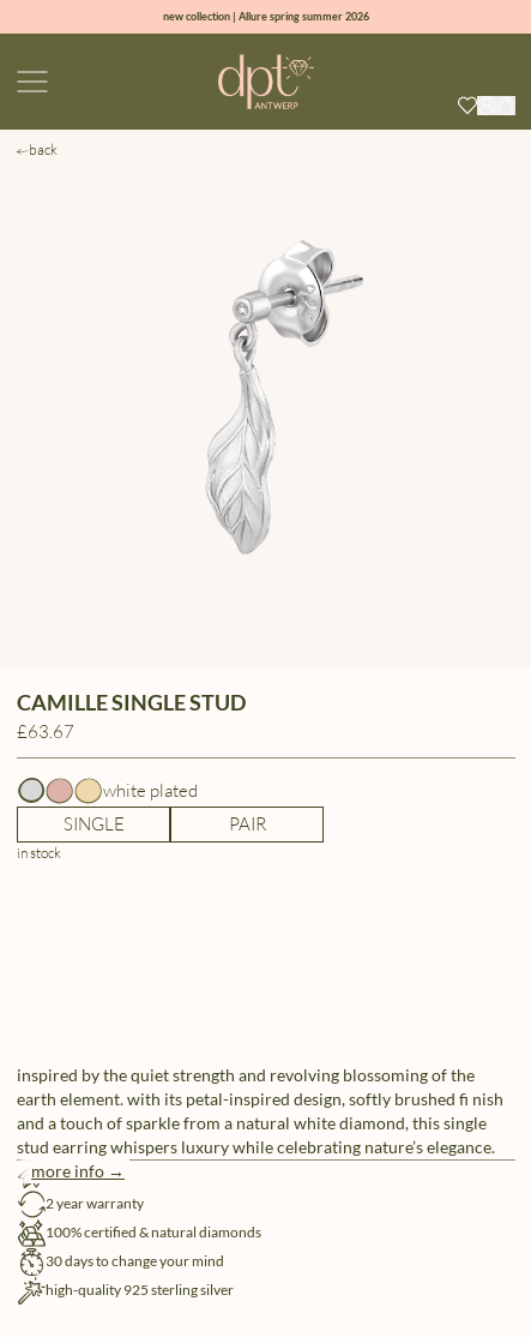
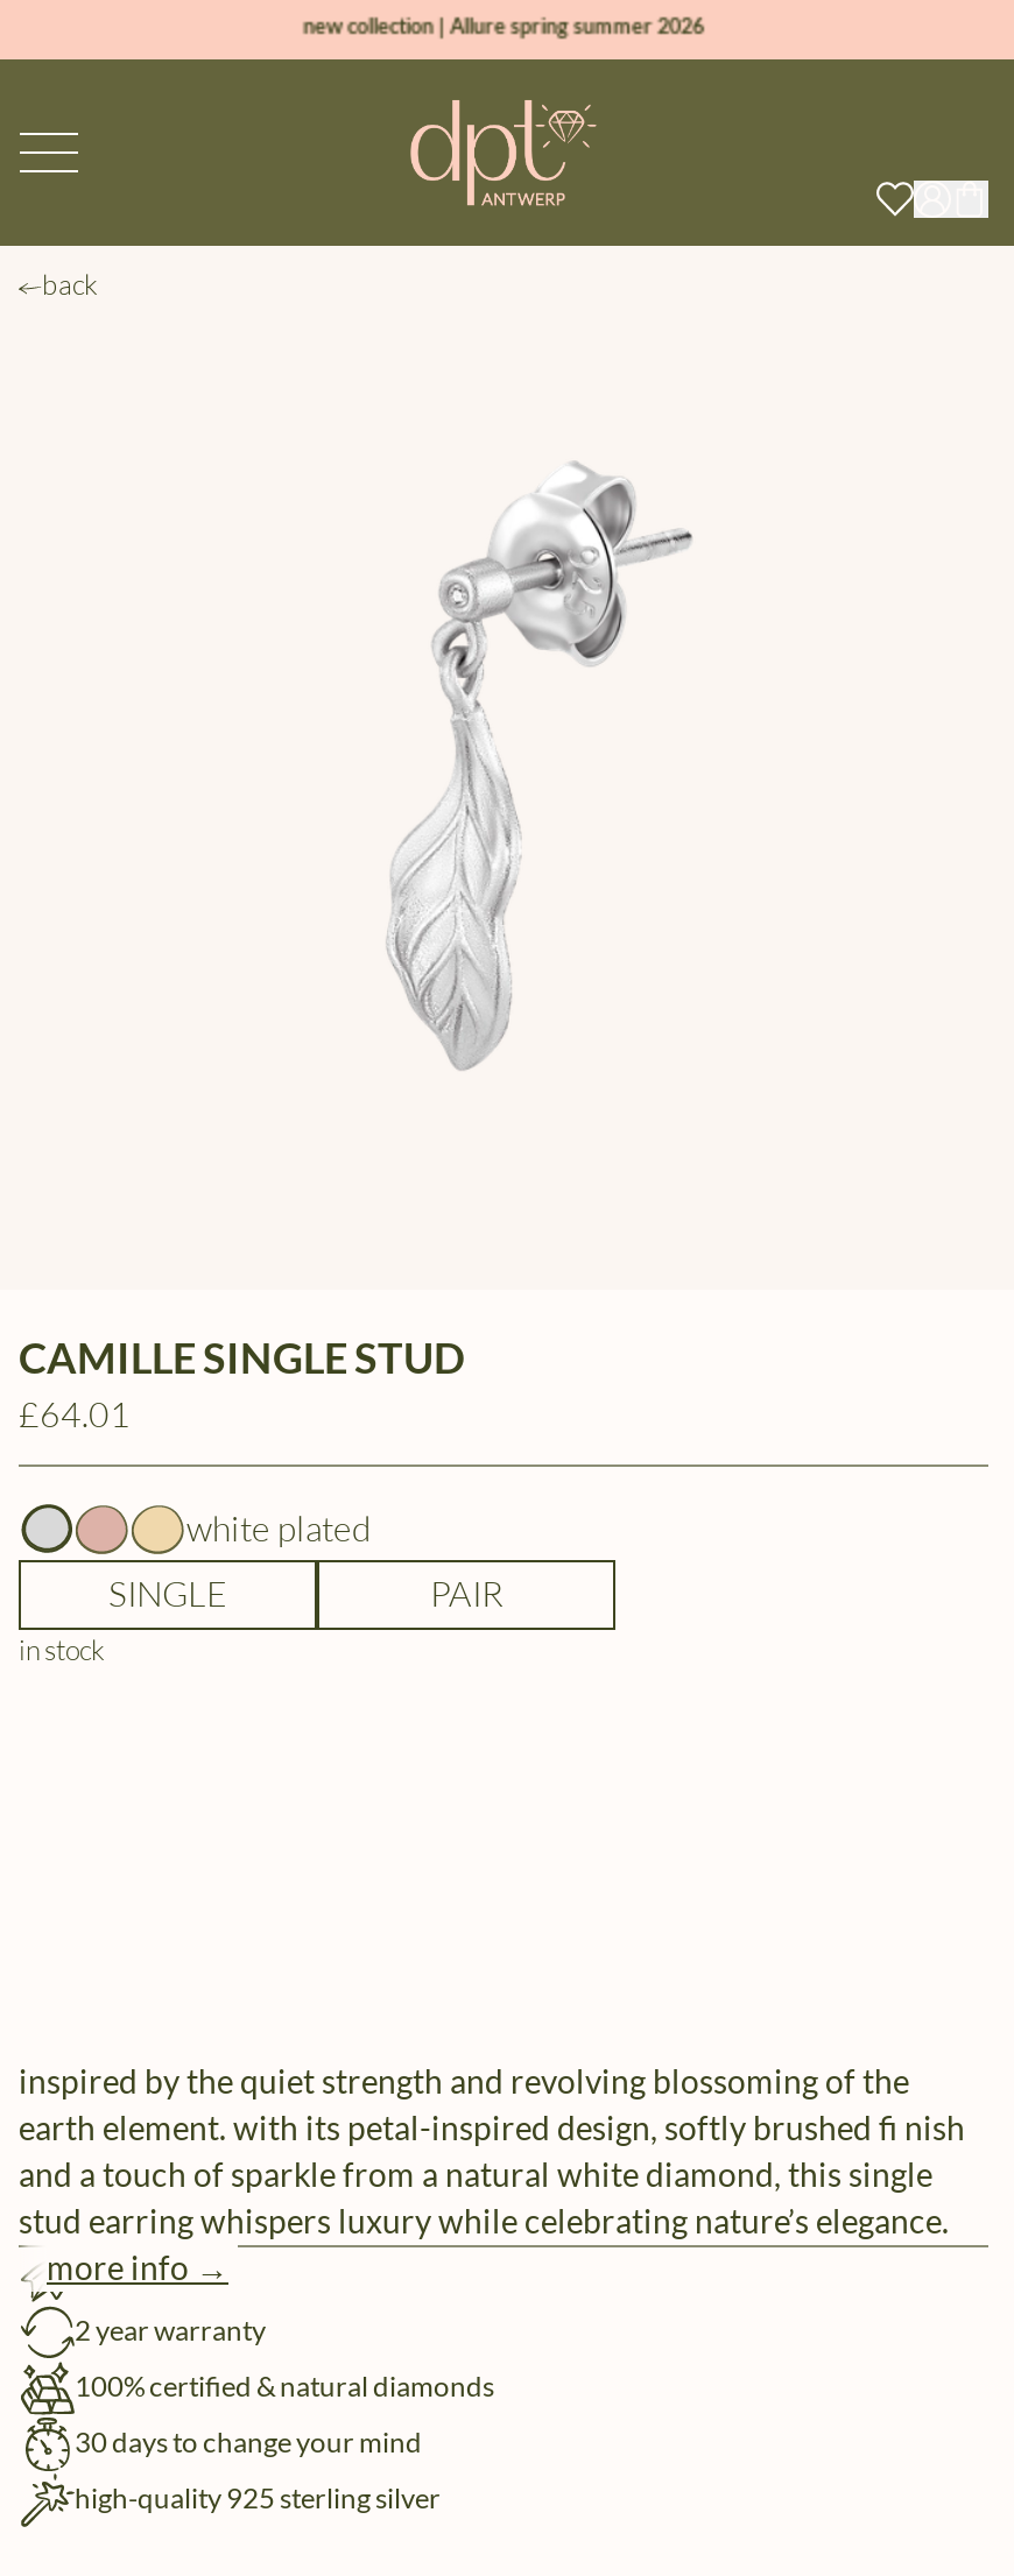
[17,720,74,743] £63.67 -> [19,1392,131,1437] £64.01

